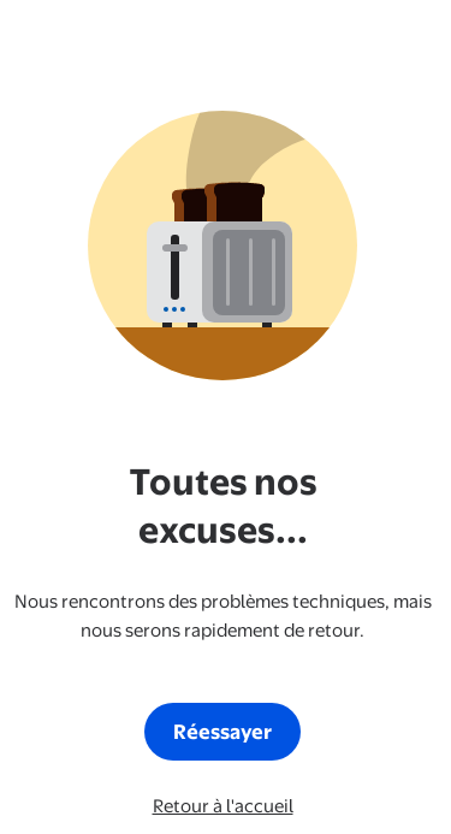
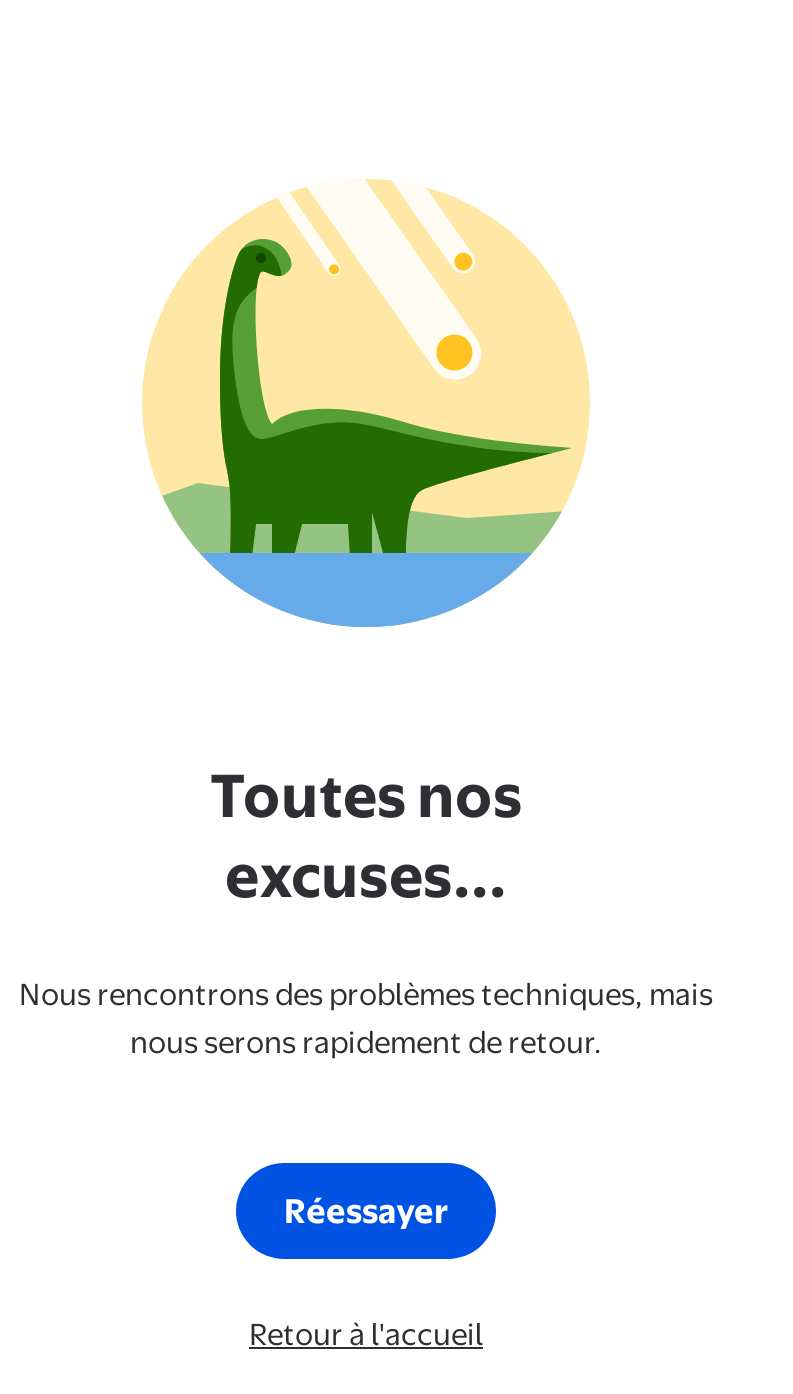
[101,111,342,381] [image] -> [162,181,570,629] [image]

